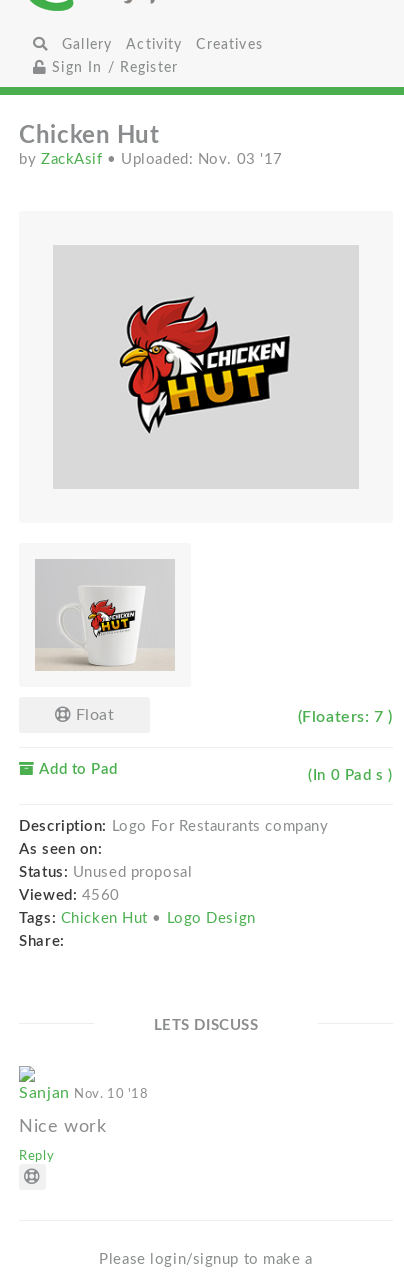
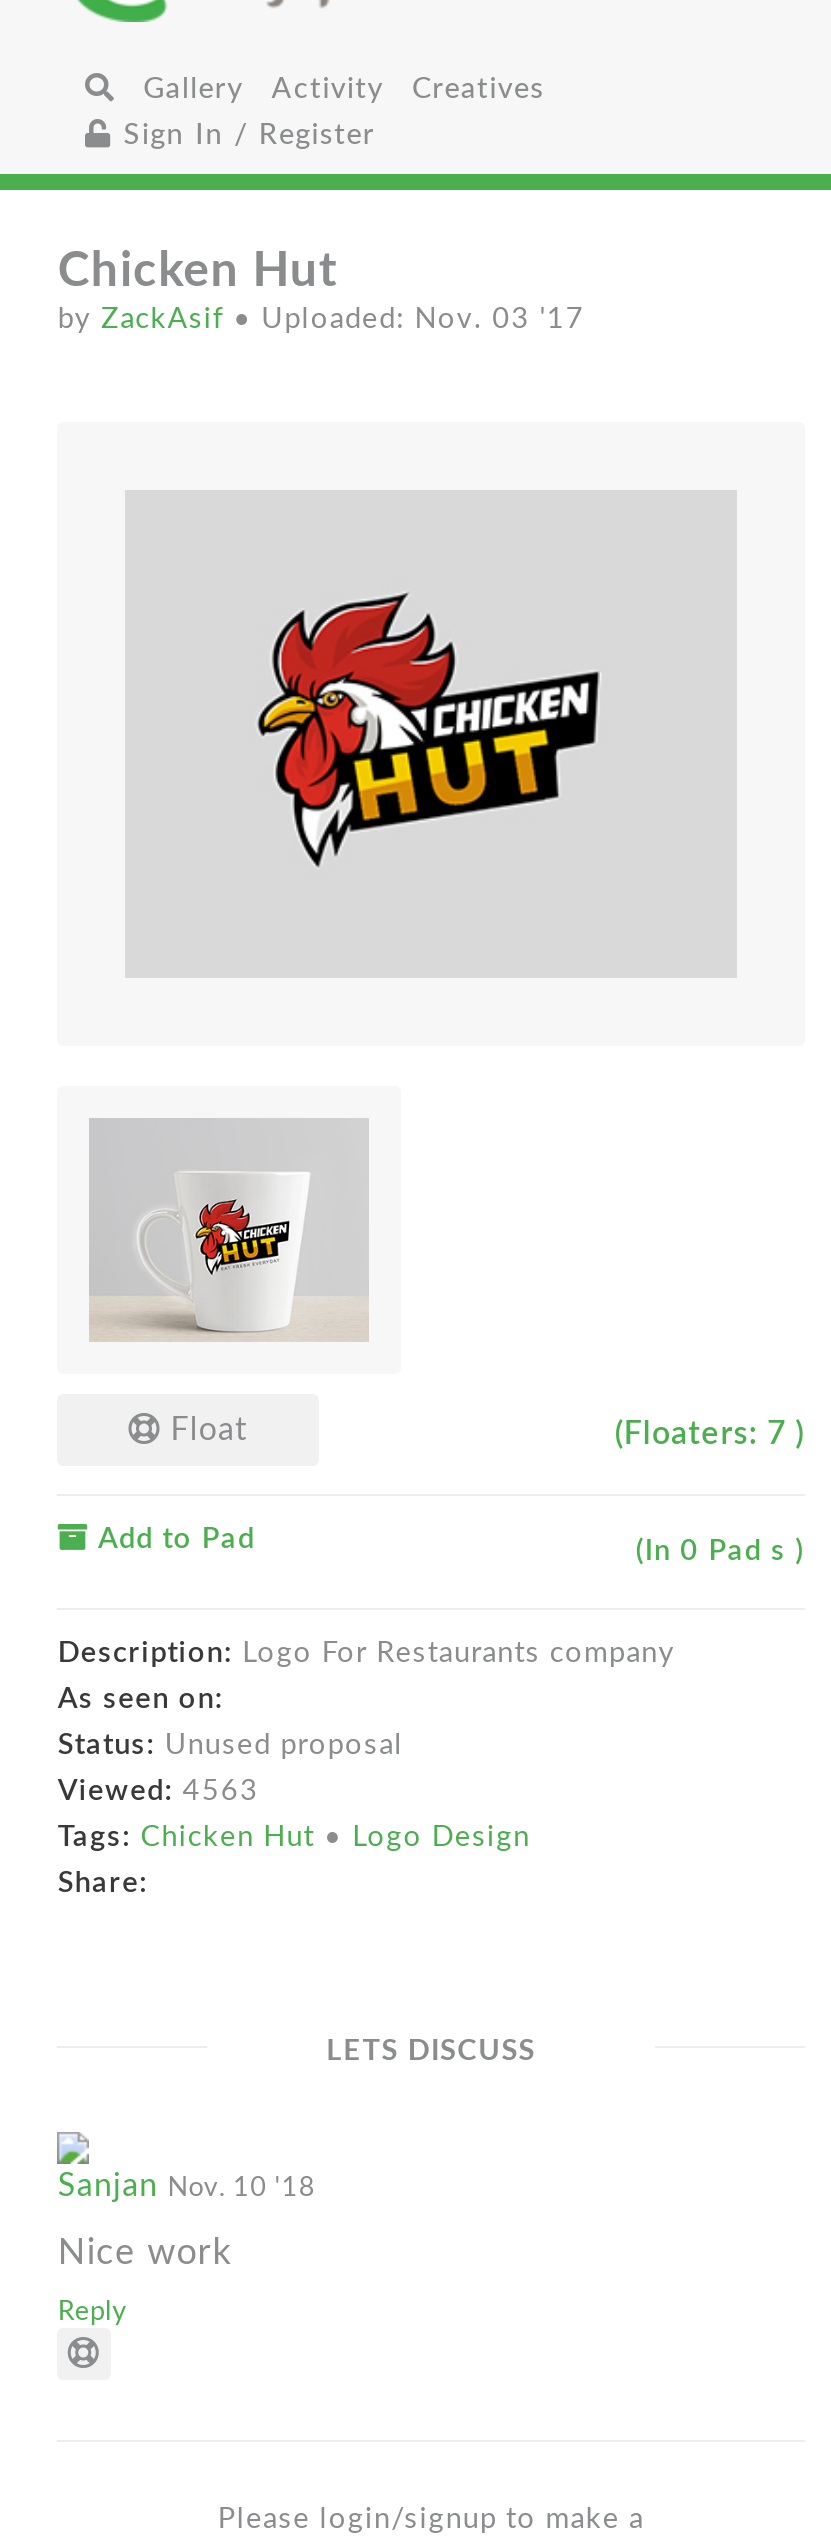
[19,888,120,903] Viewed: 4560 -> [58,1776,259,1806] Viewed: 4563

